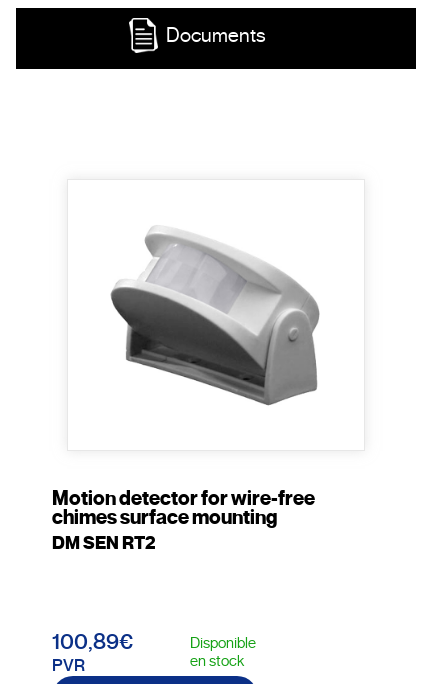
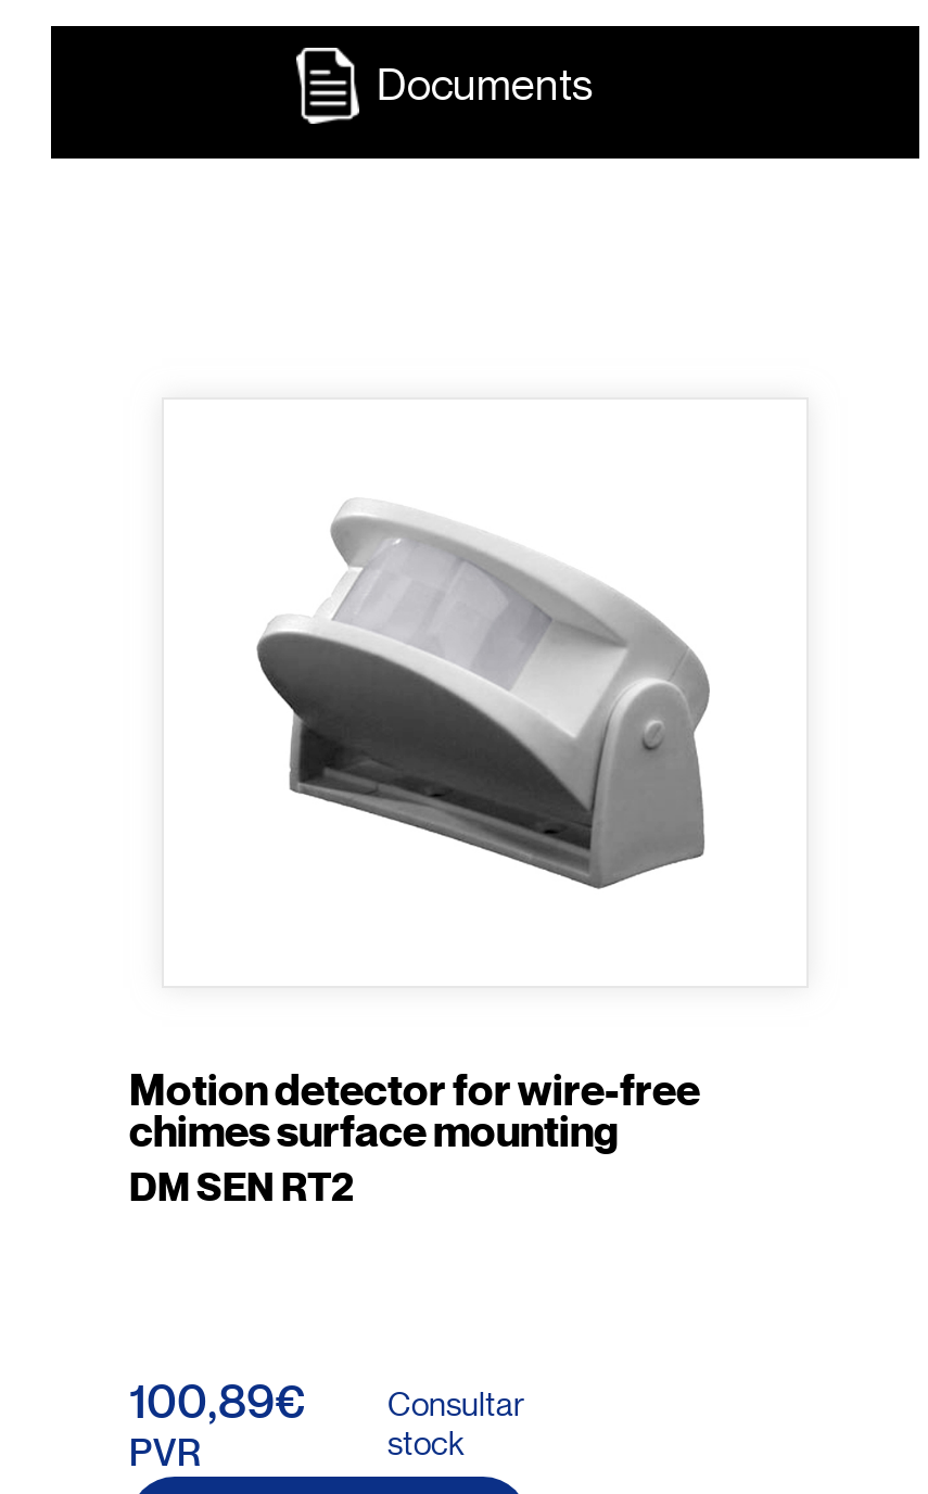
[190,634,256,670] Disponible | en stock -> [387,1386,524,1464] Consultar | stock

